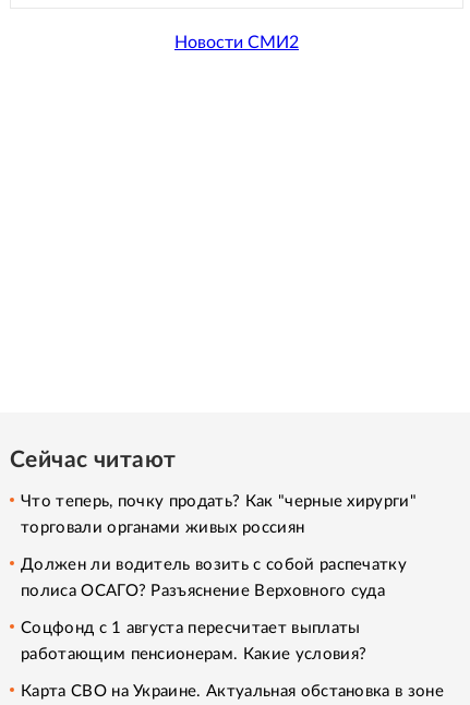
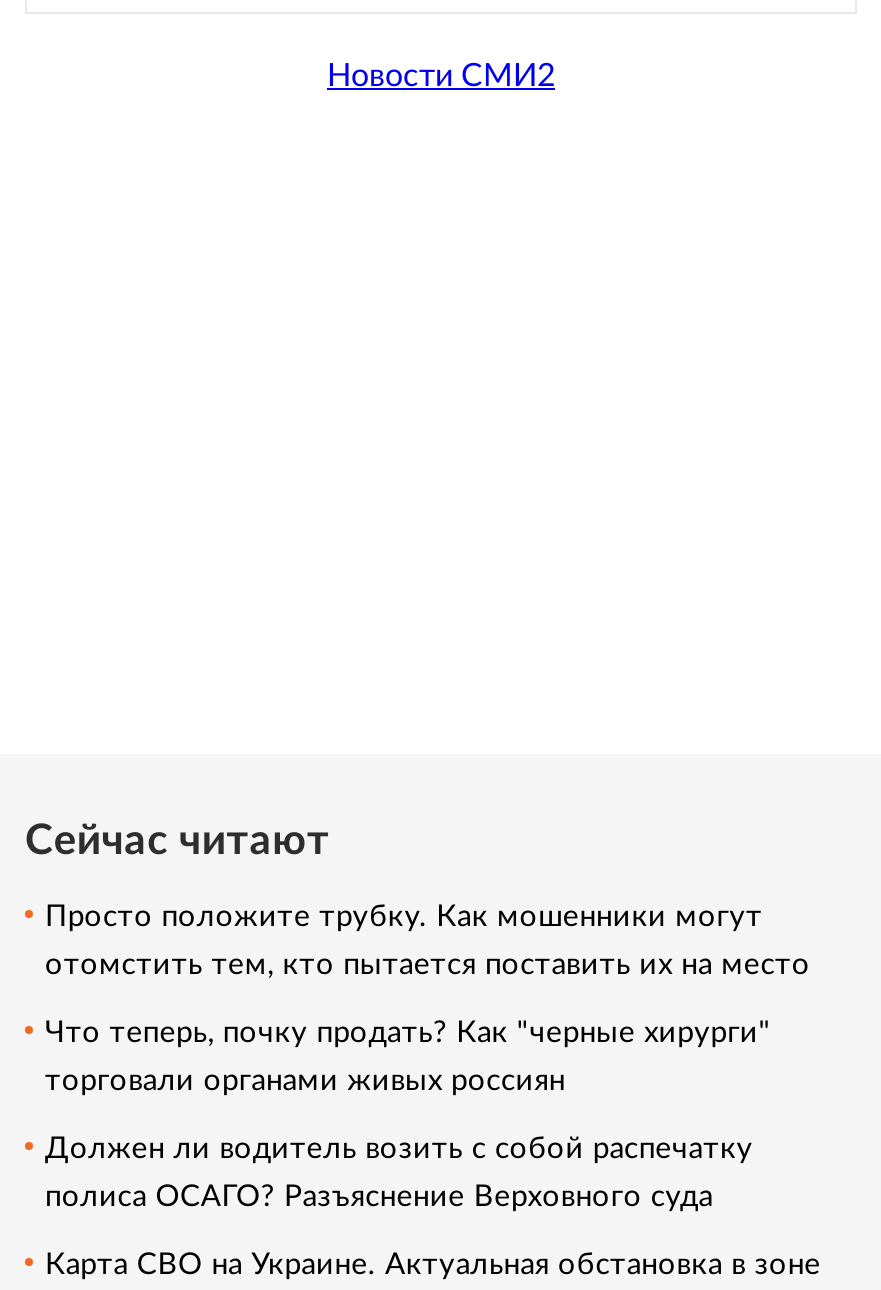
none -> [45,901,810,979] Просто положите трубку. Как мошенники могут | отомстить тем, кто пытается поставить их на место
moved [21,493,417,599] -> [45,1017,771,1211]: Что теперь, почку продать? Как "черные хирурги" | торговали органами живых россиян | Должен ли водитель возить с собой распечатку | полиса ОСАГО? Разъяснение Верховного суда
[21,619,367,662] Соцфонд с 1 августа пересчитает выплаты | работающим пенсионерам. Какие условия? -> none

